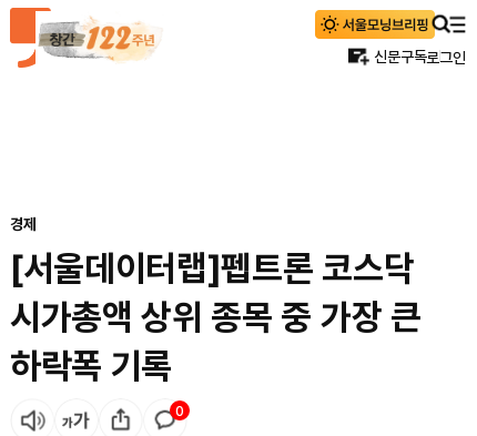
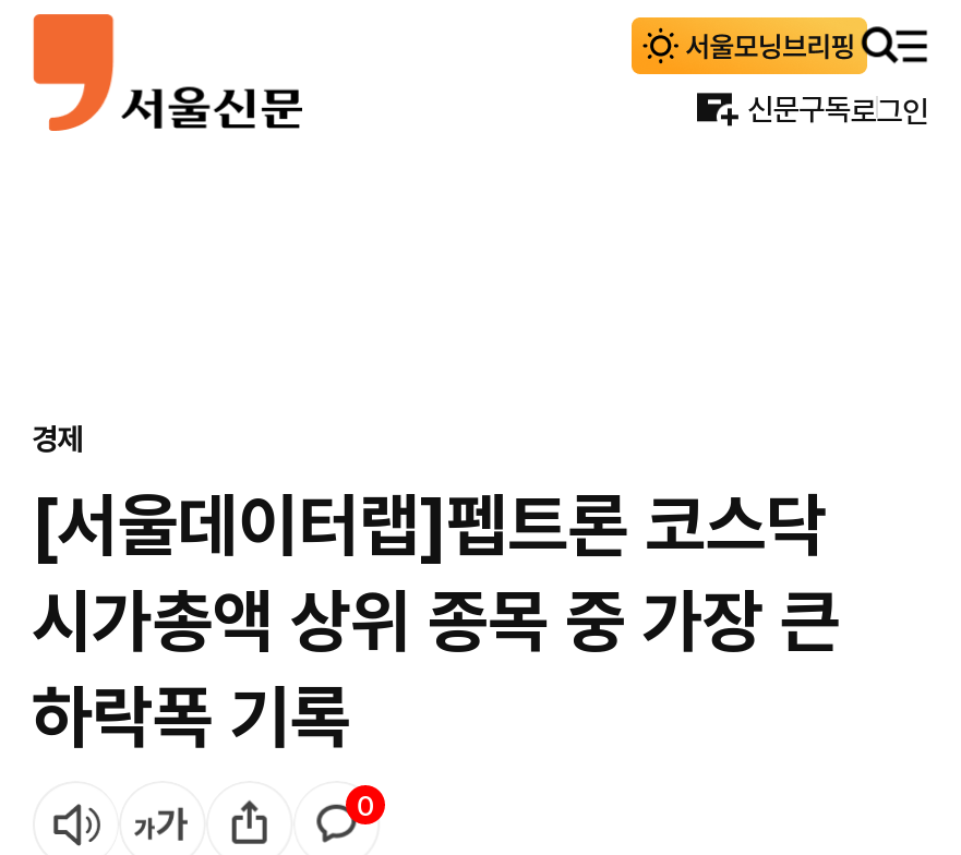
[34,11,156,67] [image] -> [38,13,317,131] [image]

